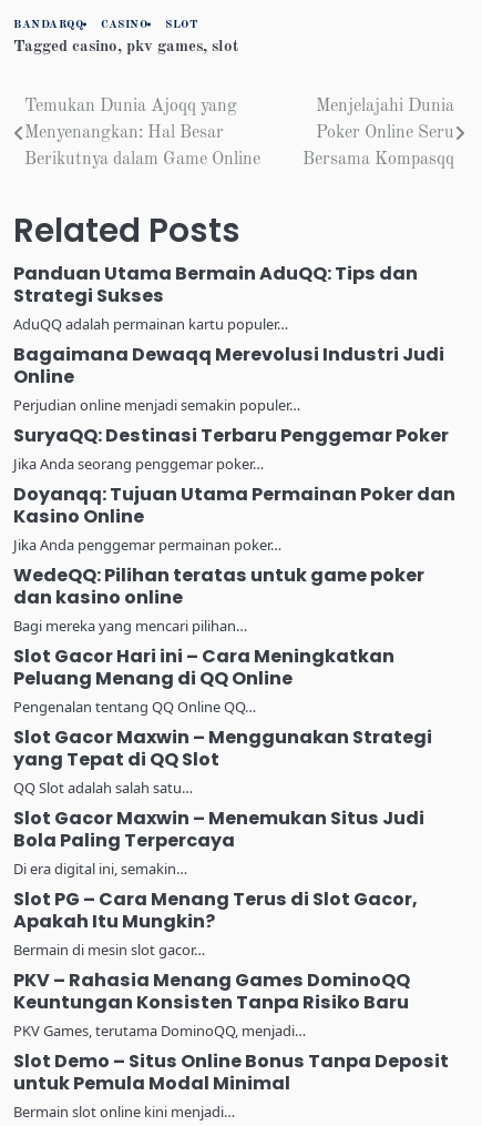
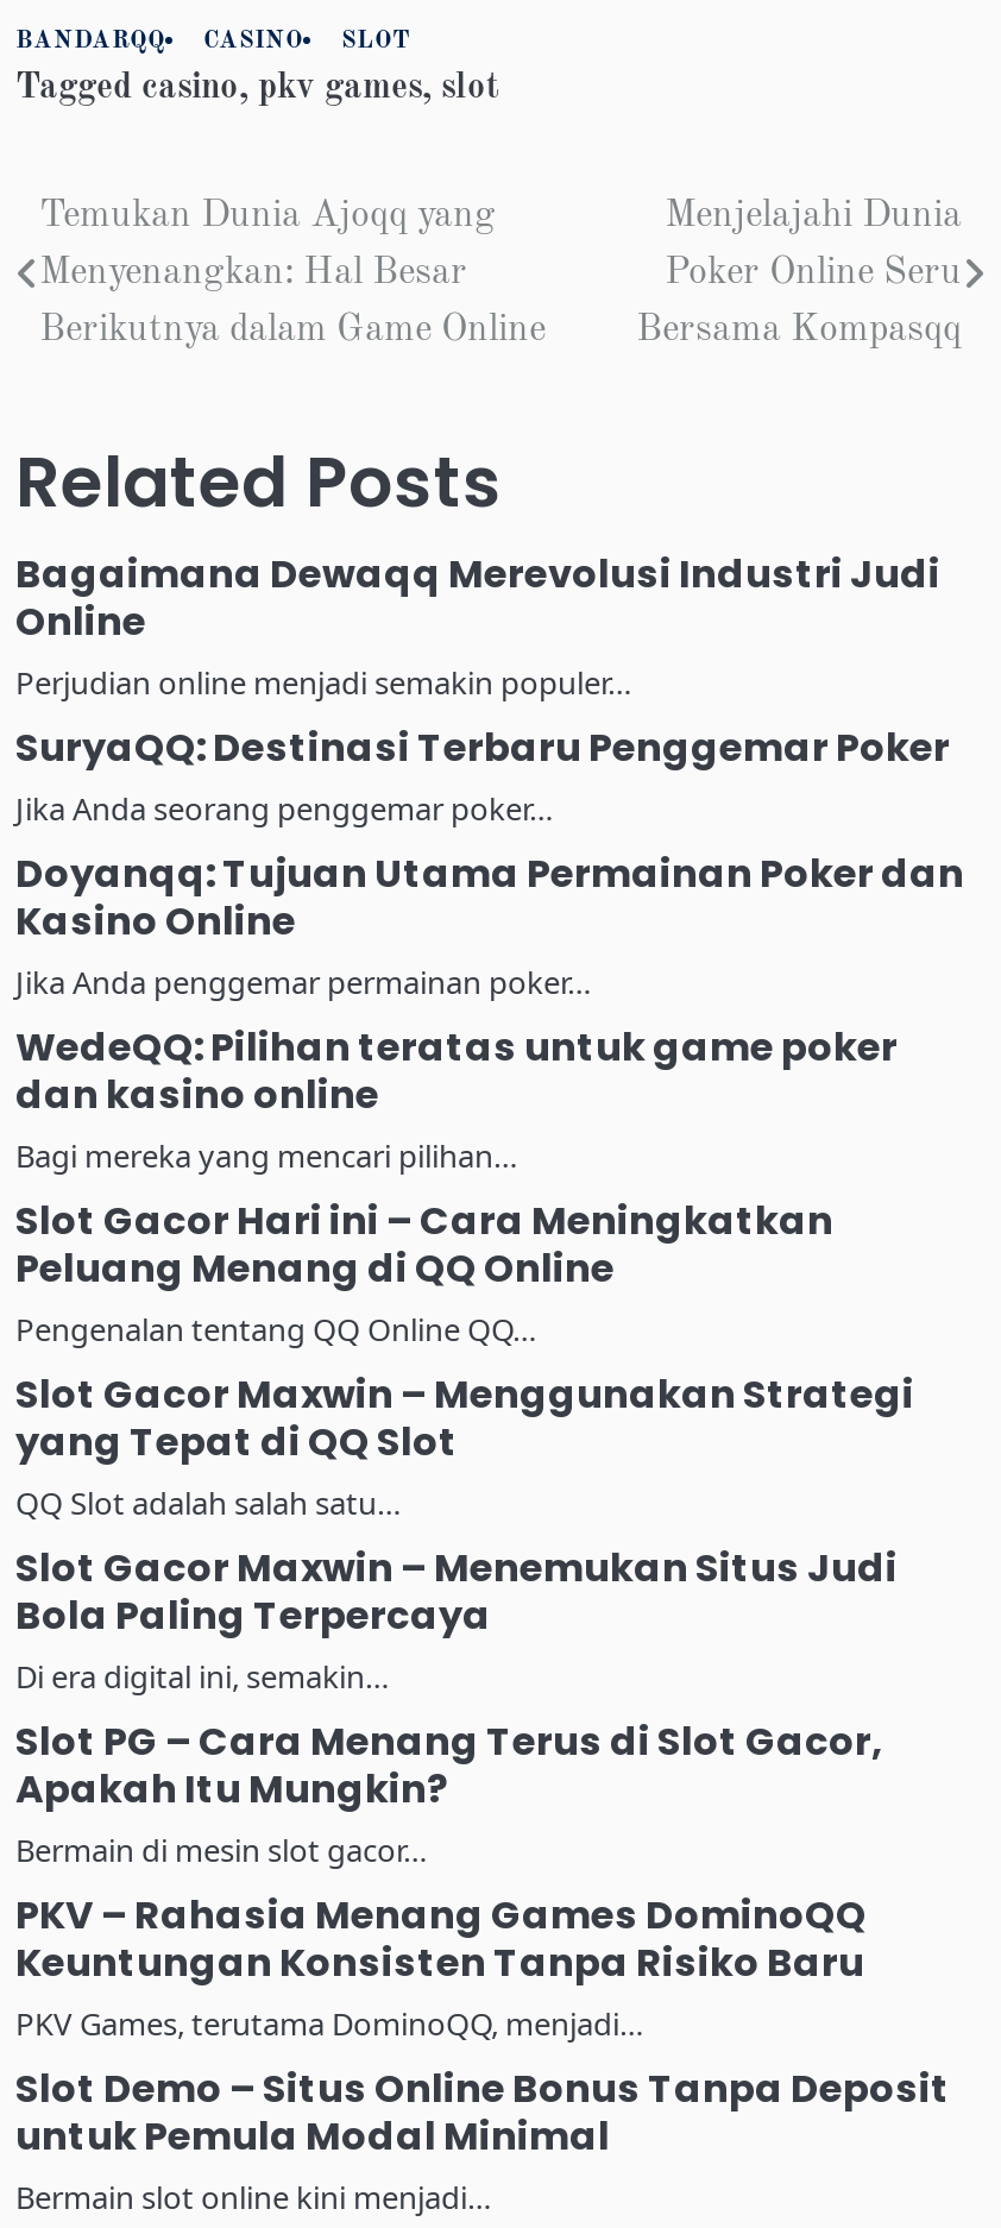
[13,260,418,334] Panduan Utama Bermain AduQQ: Tips dan | Strategi Sukses | AduQQ adalah permainan kartu populer… -> none

